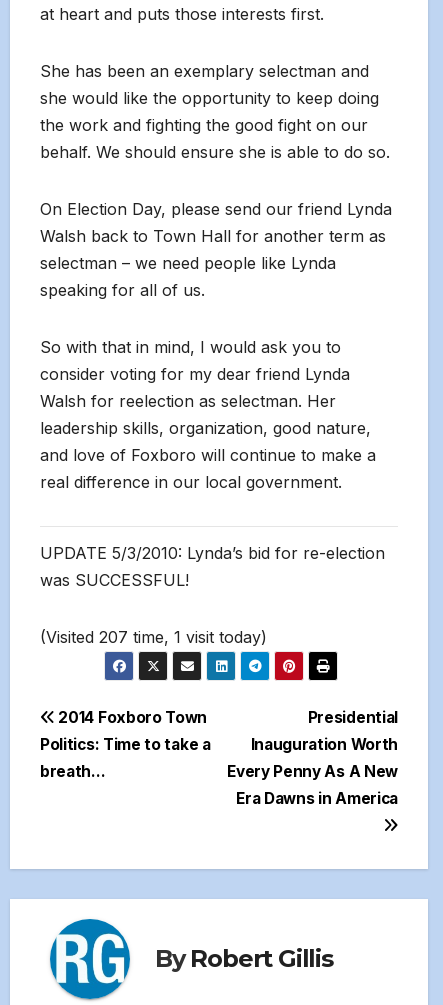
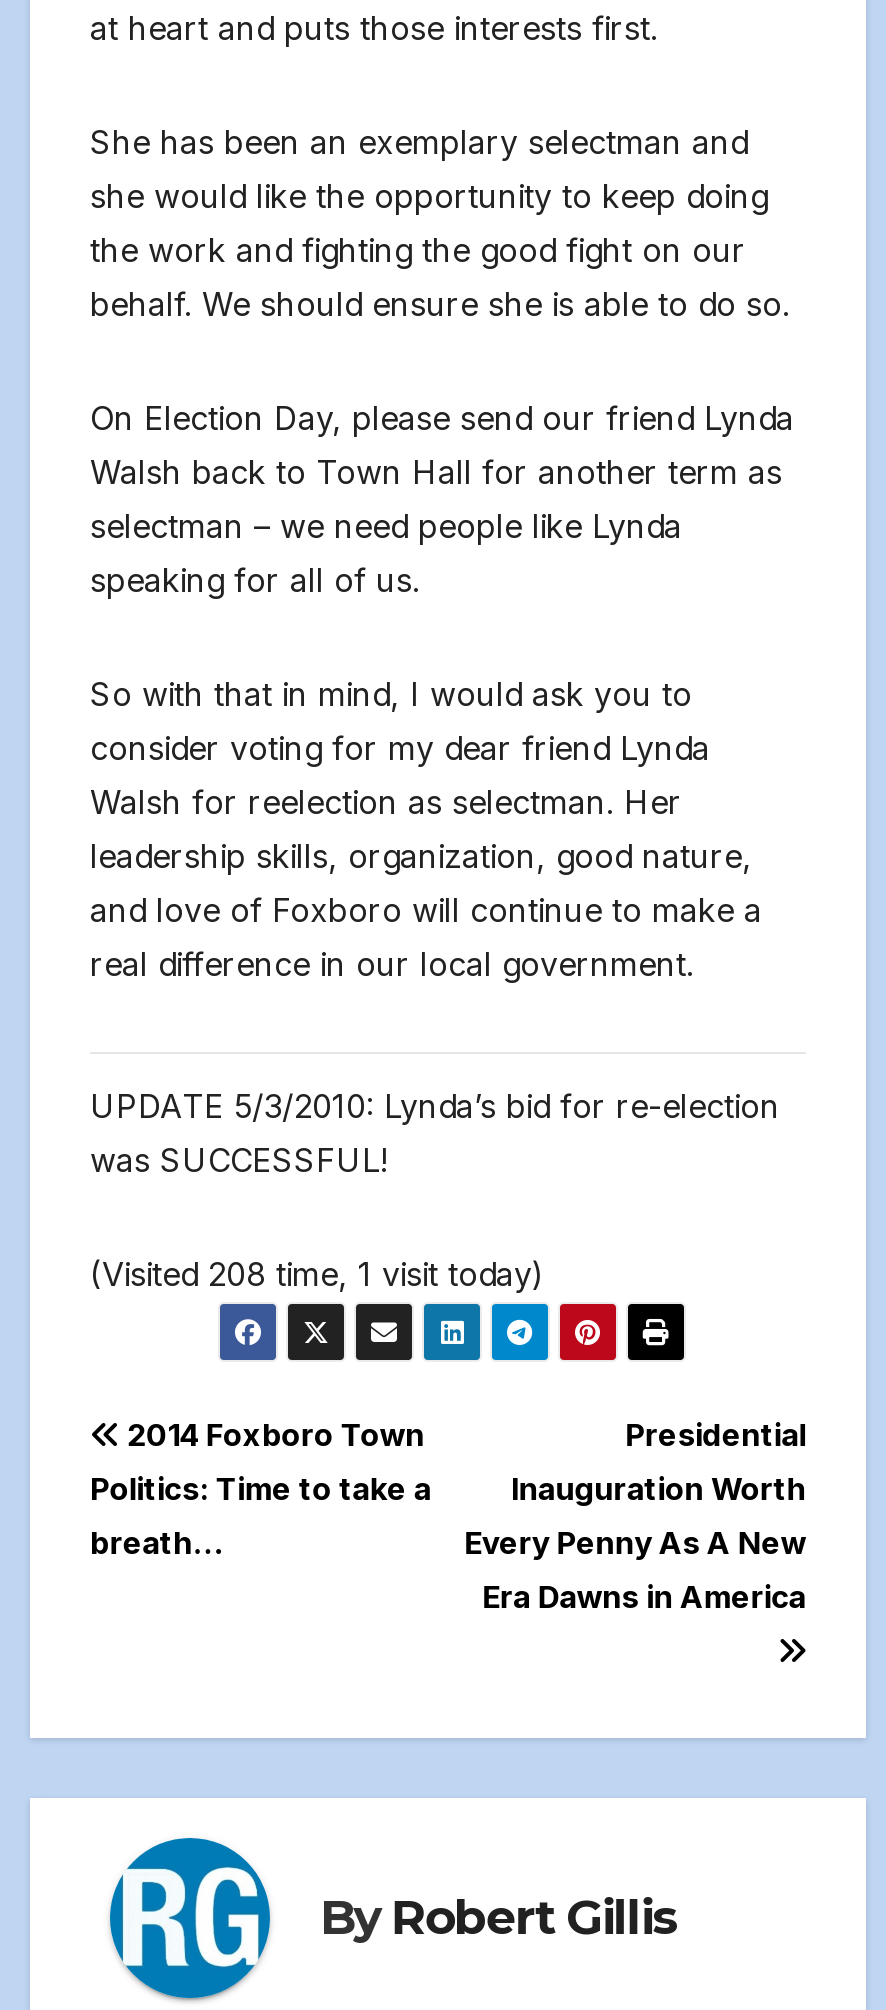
[40,627,267,647] (Visited 207 time, 1 visit today) -> [90,1254,544,1294] (Visited 208 time, 1 visit today)

